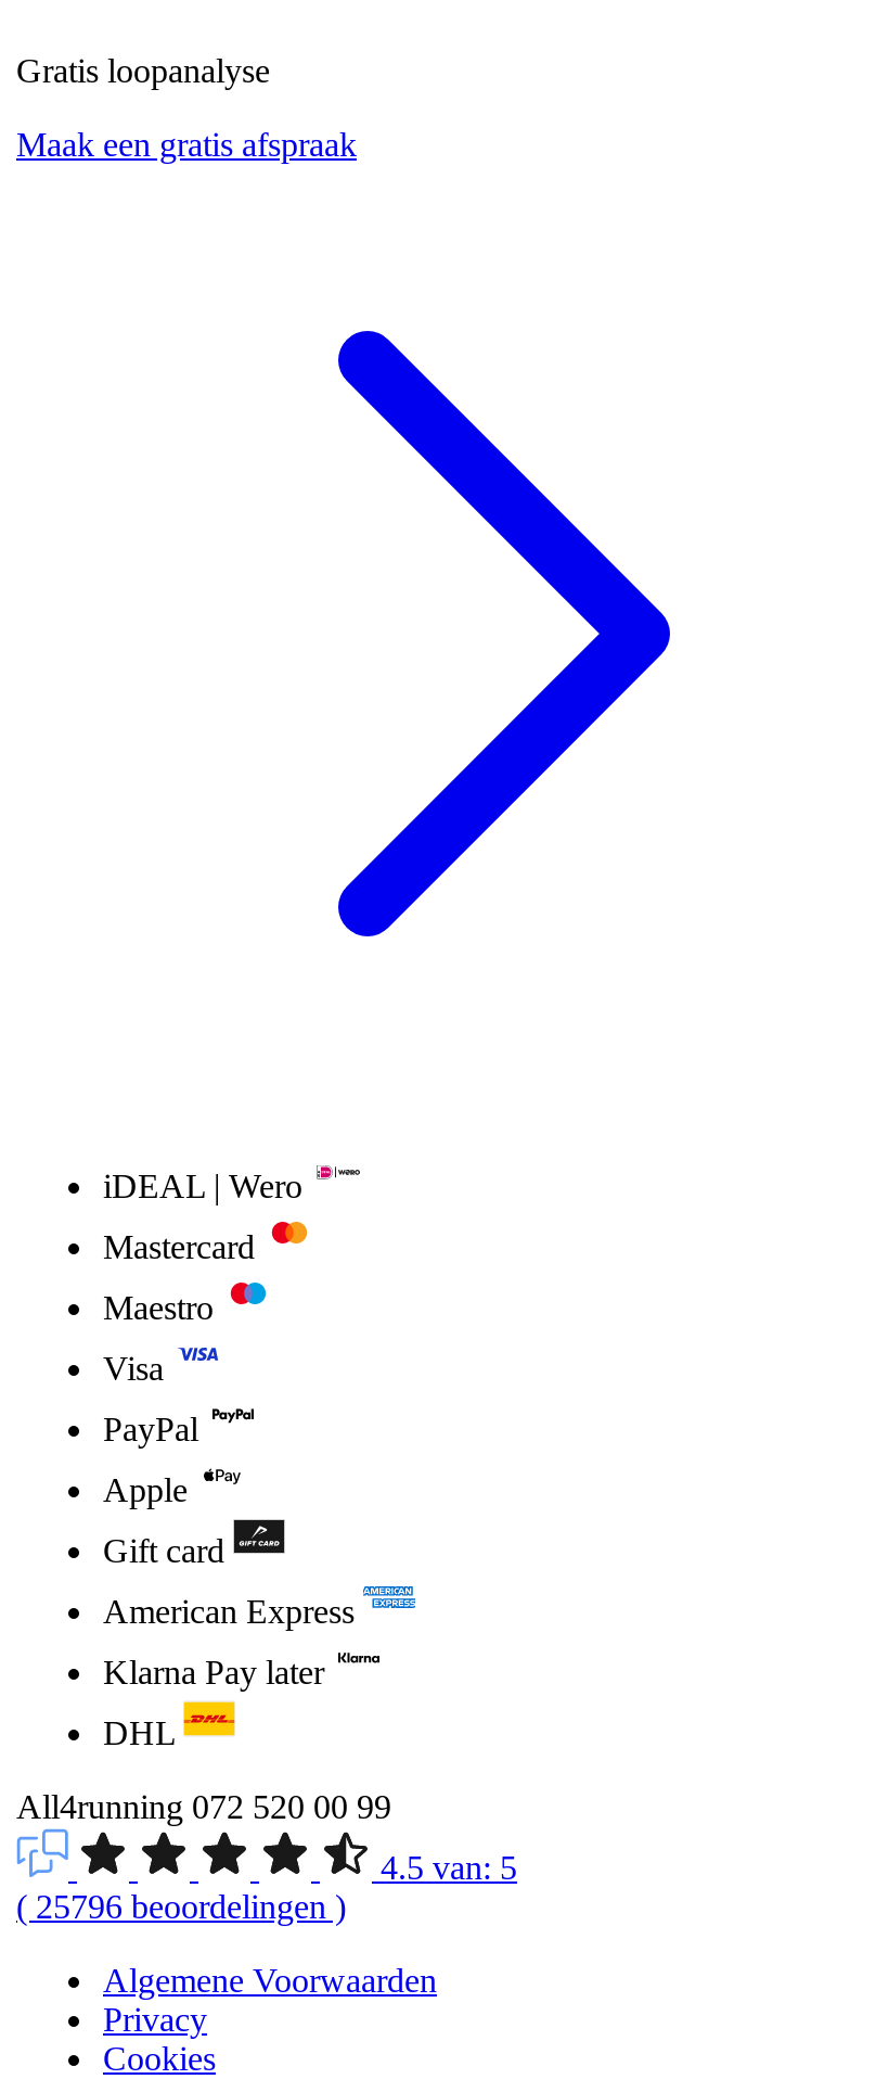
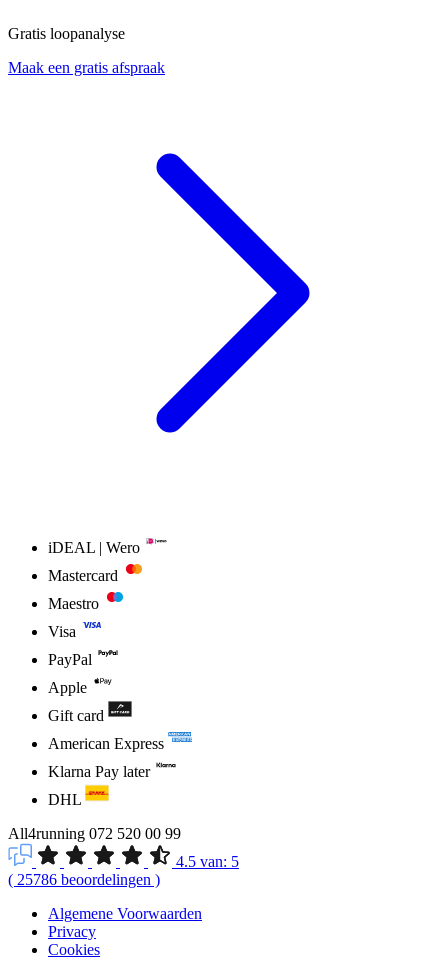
[16,1888,346,1924] (25796 beoordelingen) -> [8,871,160,888] (25786 beoordelingen)

